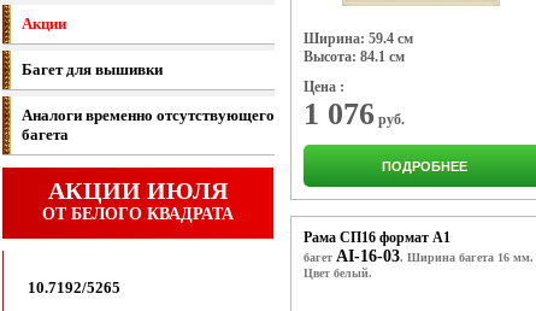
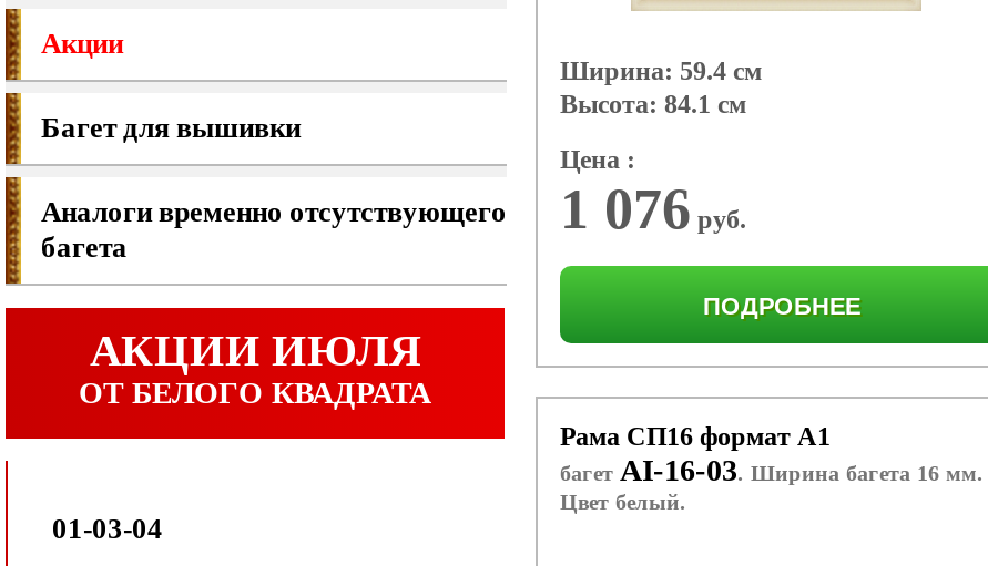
[28,278,120,297] 10.7192/5265 -> [52,512,163,545] 01-03-04

